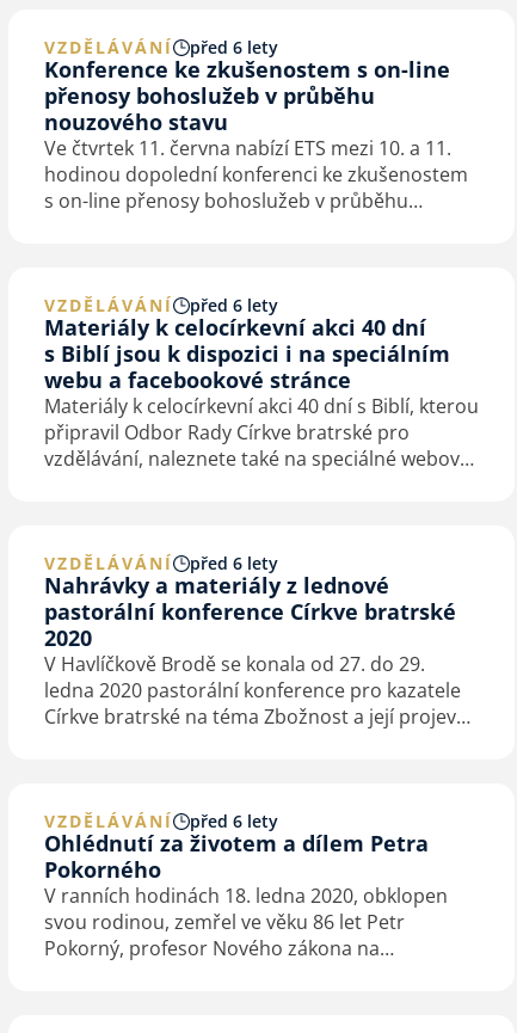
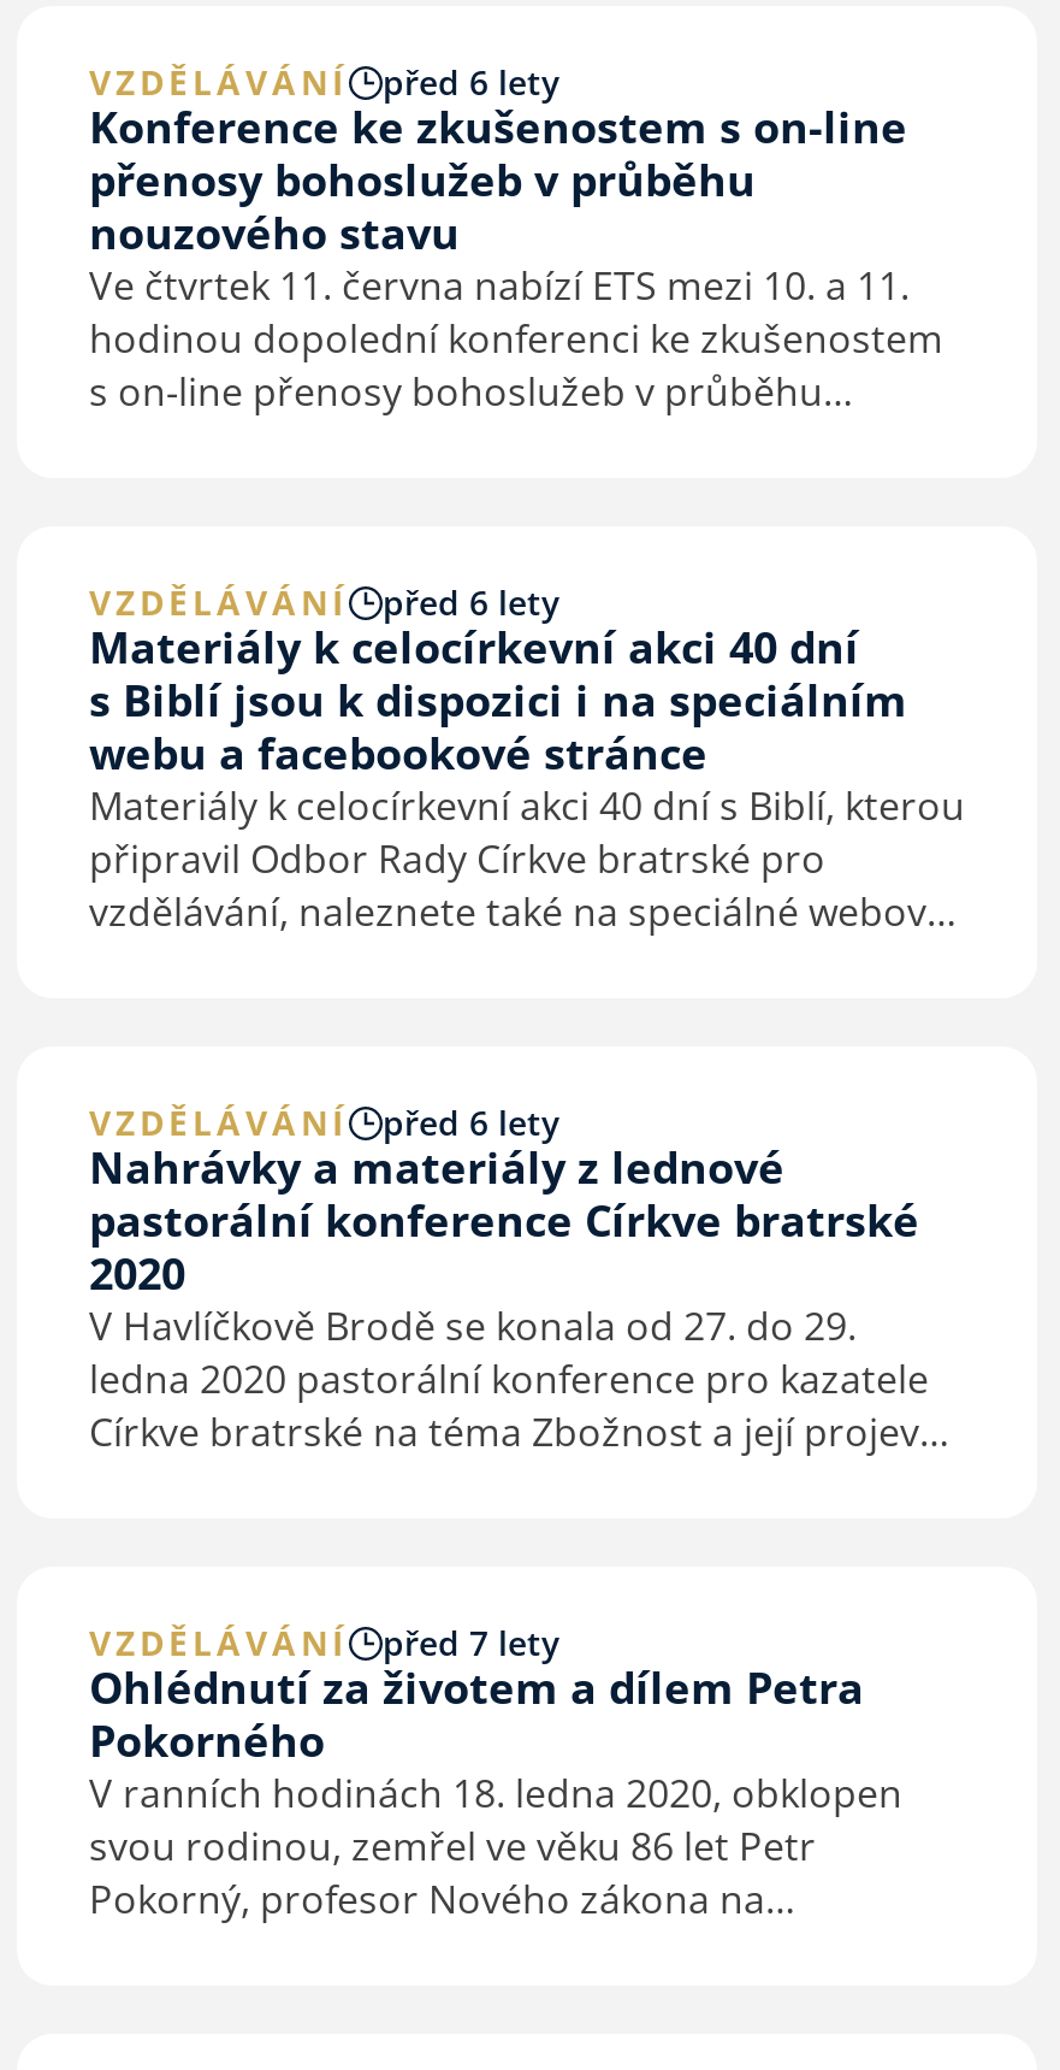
[44,810,278,832] VZDĚLÁVÁNÍ před 6 lety -> [89,1620,561,1665] VZDĚLÁVÁNÍ před 7 lety

